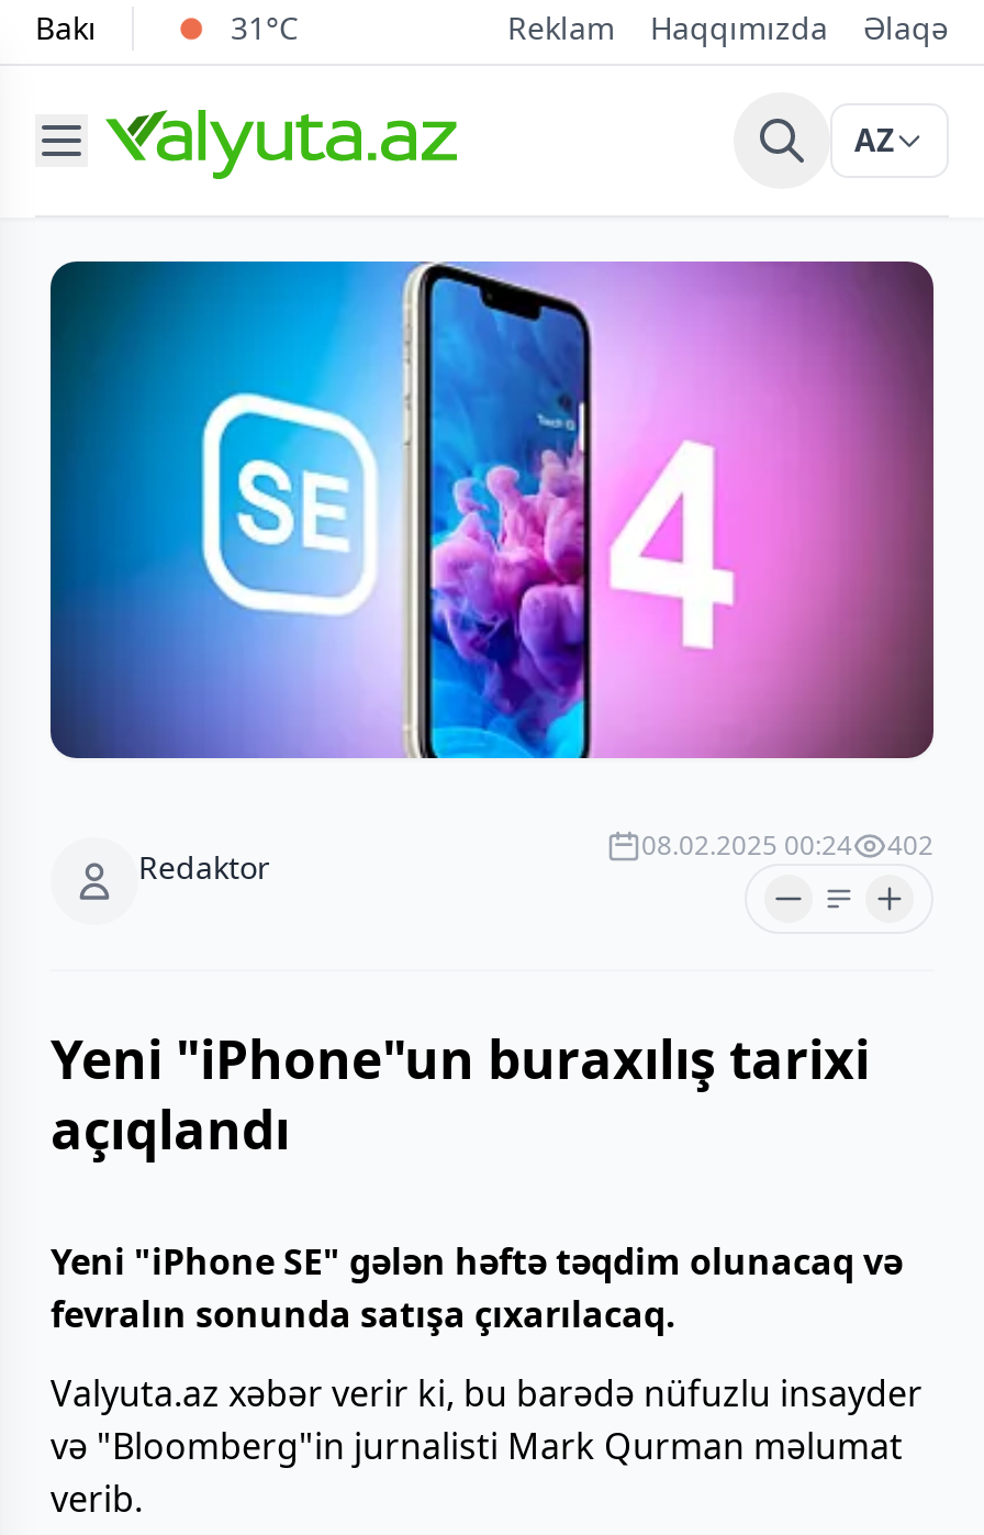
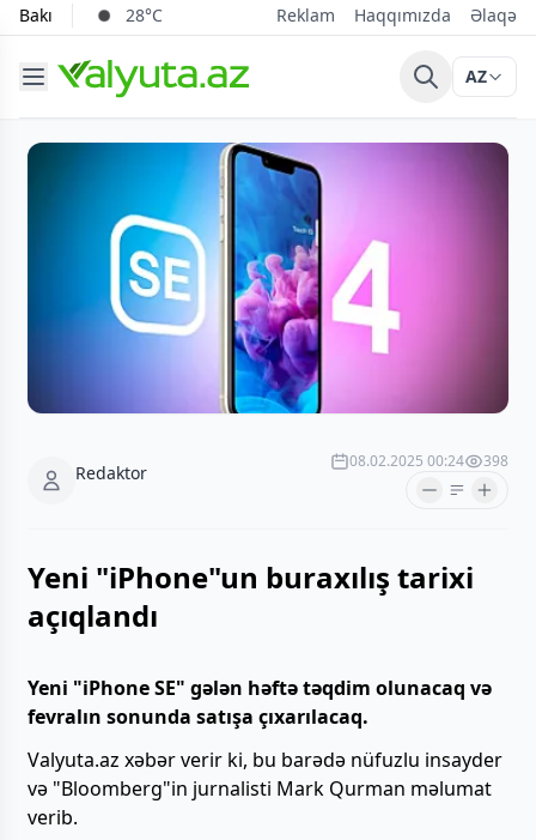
[231,7,299,48] 31°C -> [126,4,163,26] 28°C
[641,826,933,863] 08.02.2025 00:24 402 -> [349,450,508,471] 08.02.2025 00:24 398

